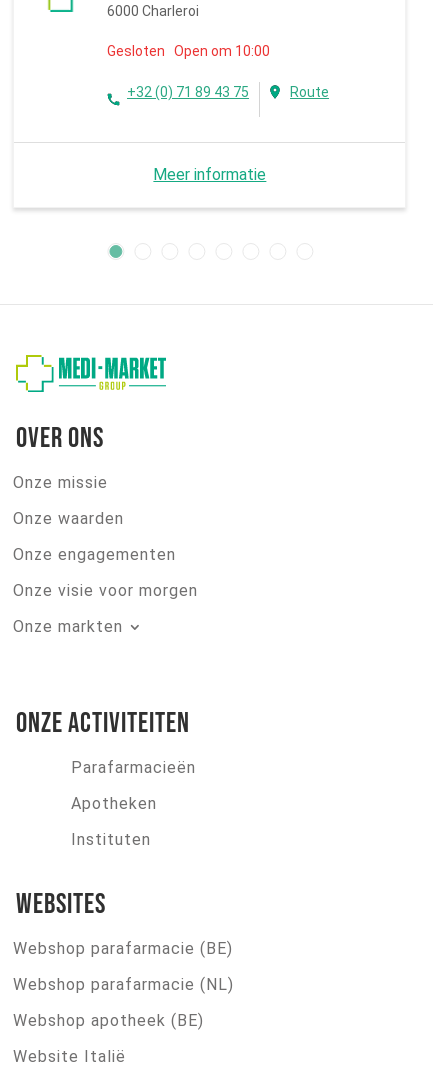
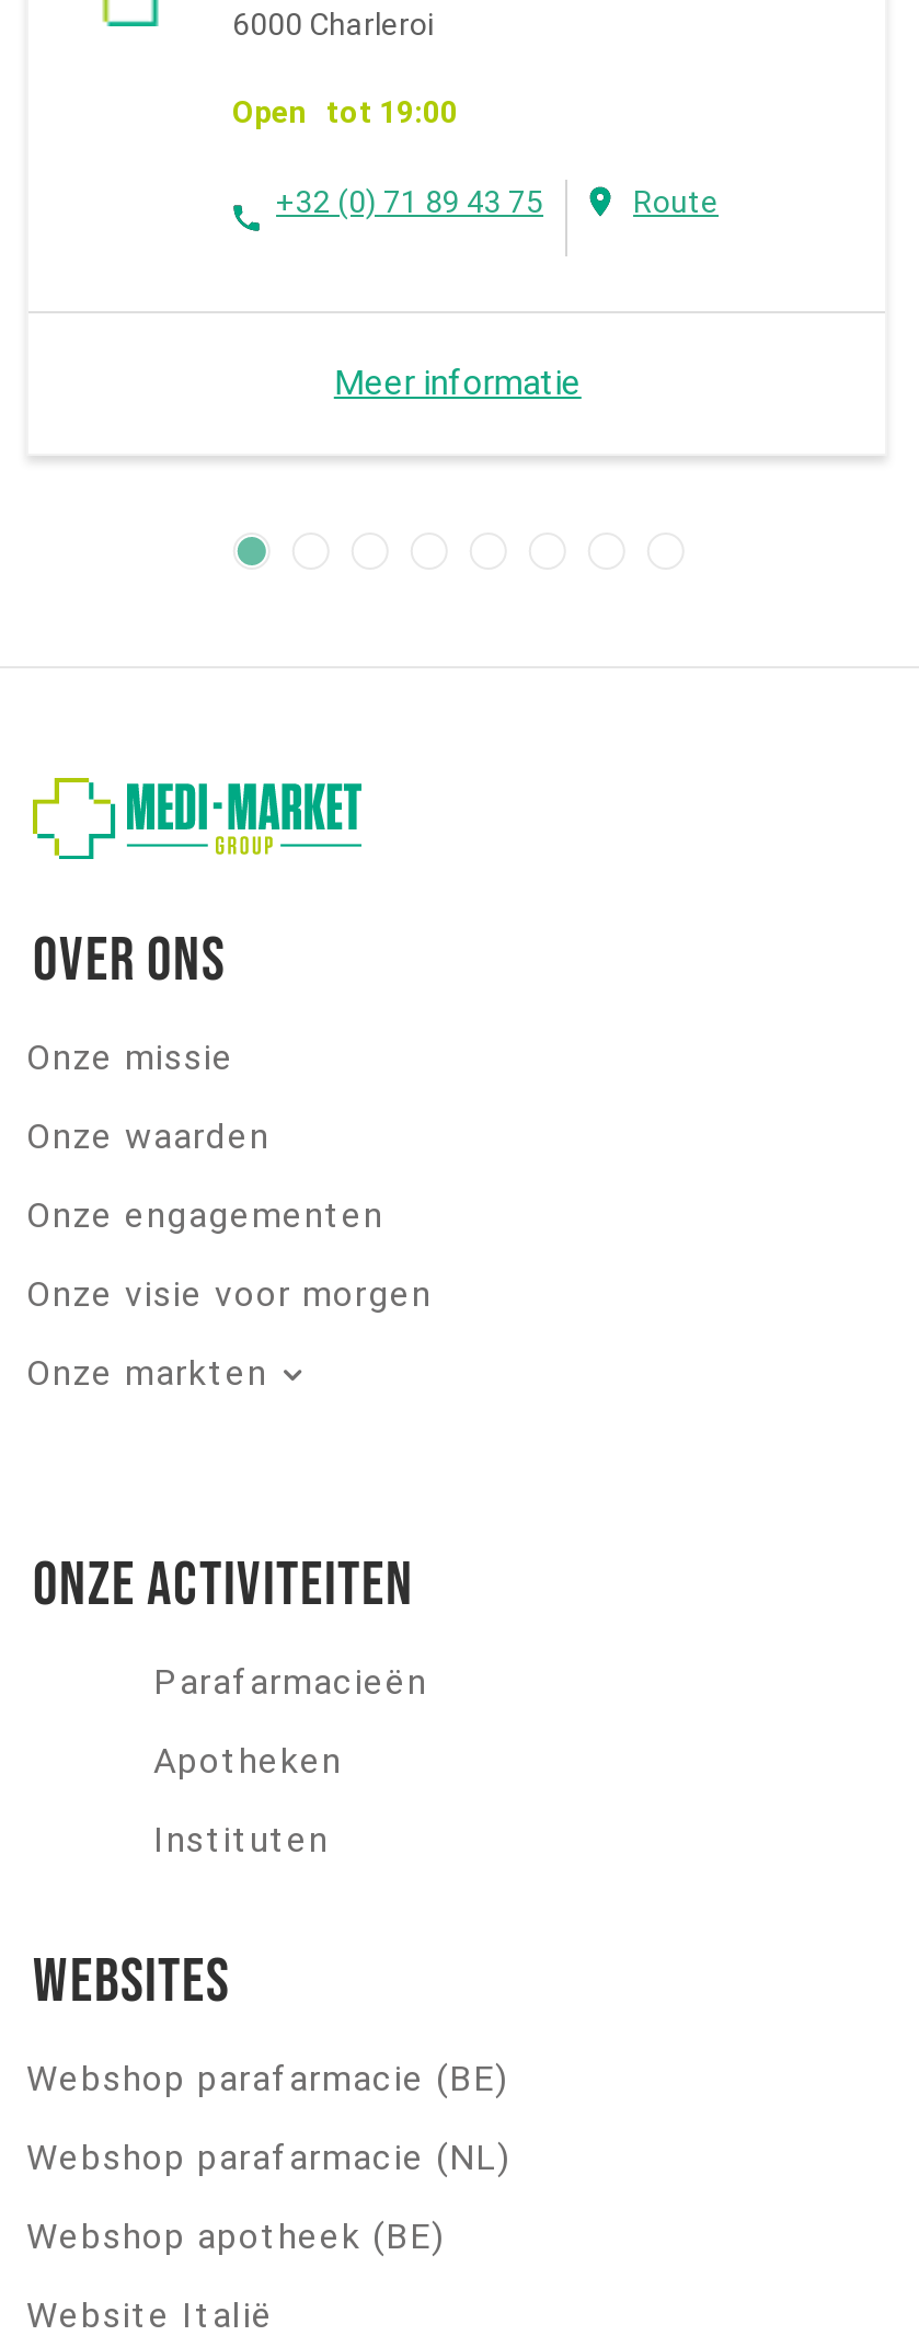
[107,43,270,59] Gesloten Open om 10:00 -> [232,94,458,129] Open tot 19:00

